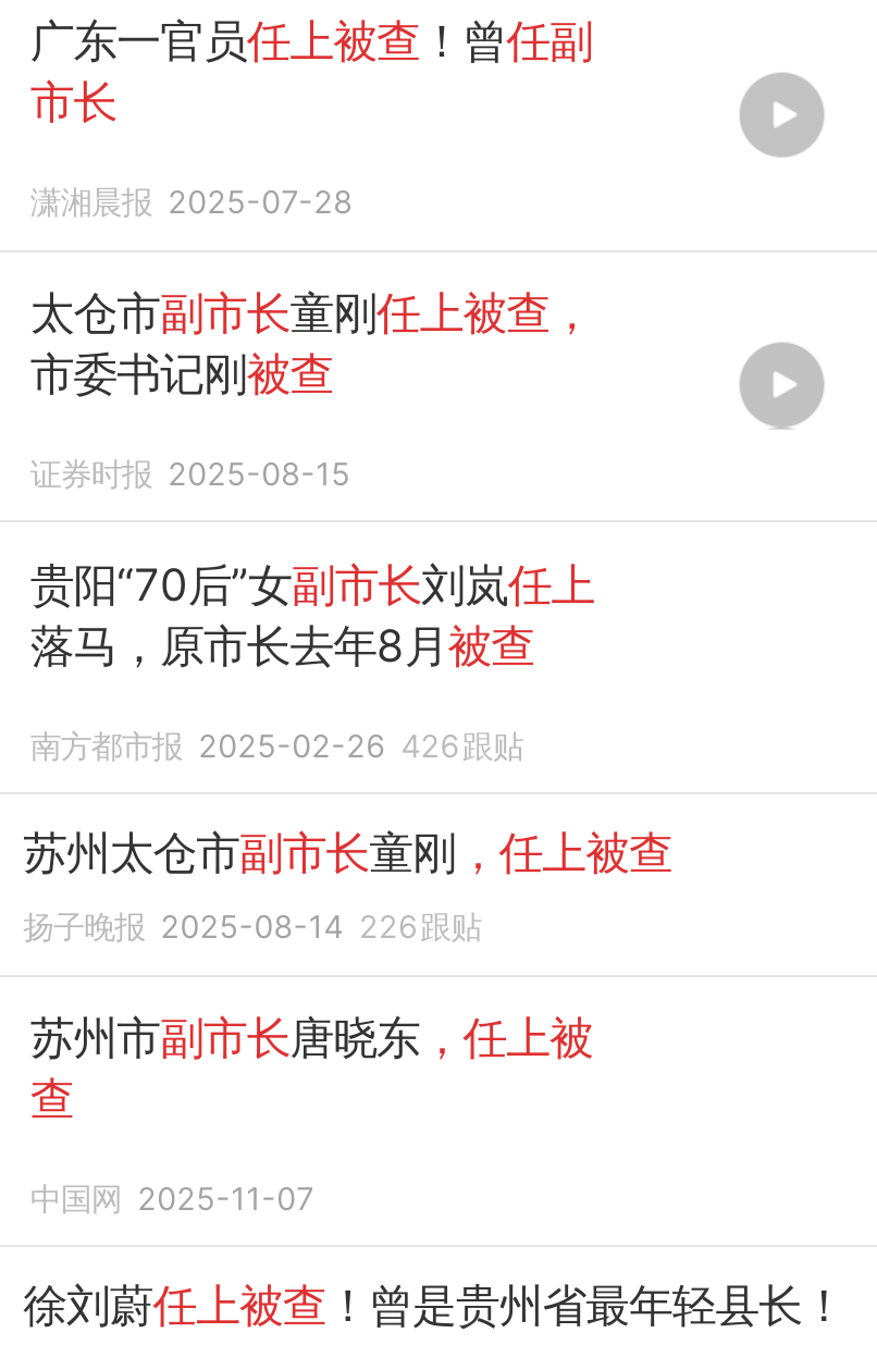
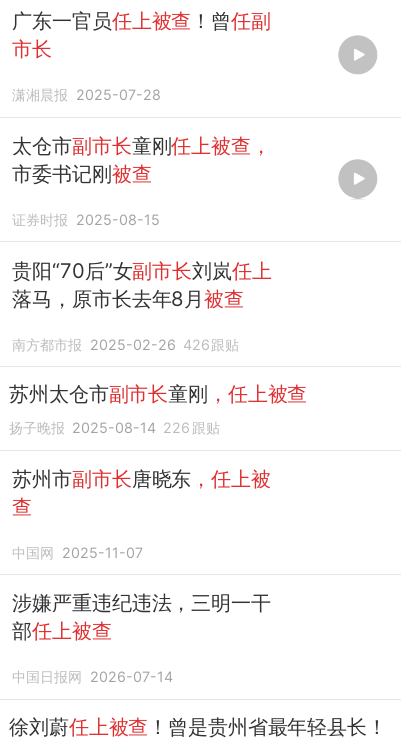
none -> [12,590,271,685] 涉嫌严重违纪违法，三明一干 | 部任上被查 | 中国日报网 2026-07-14

